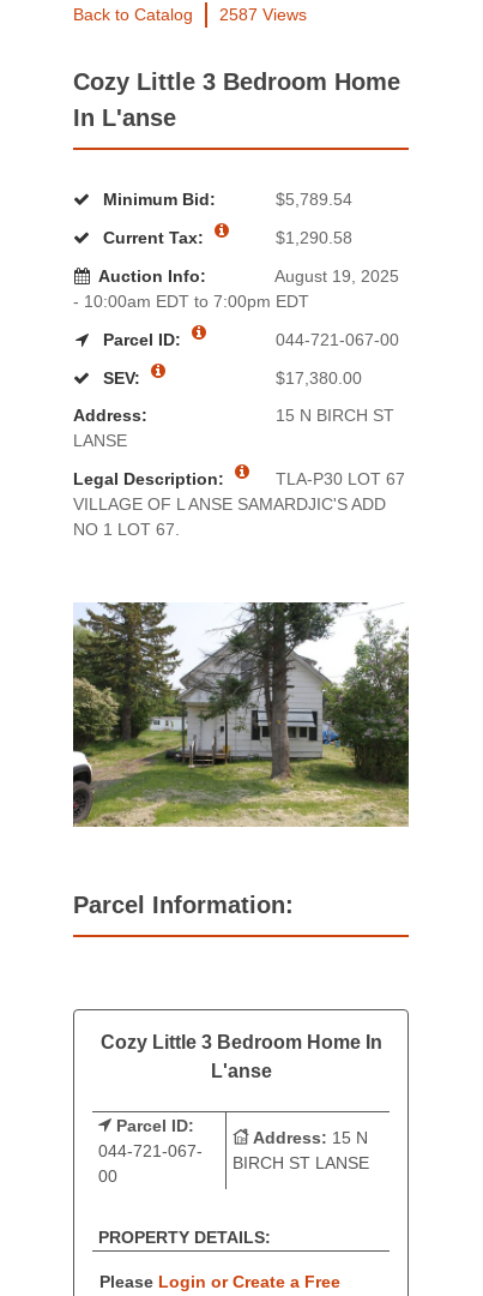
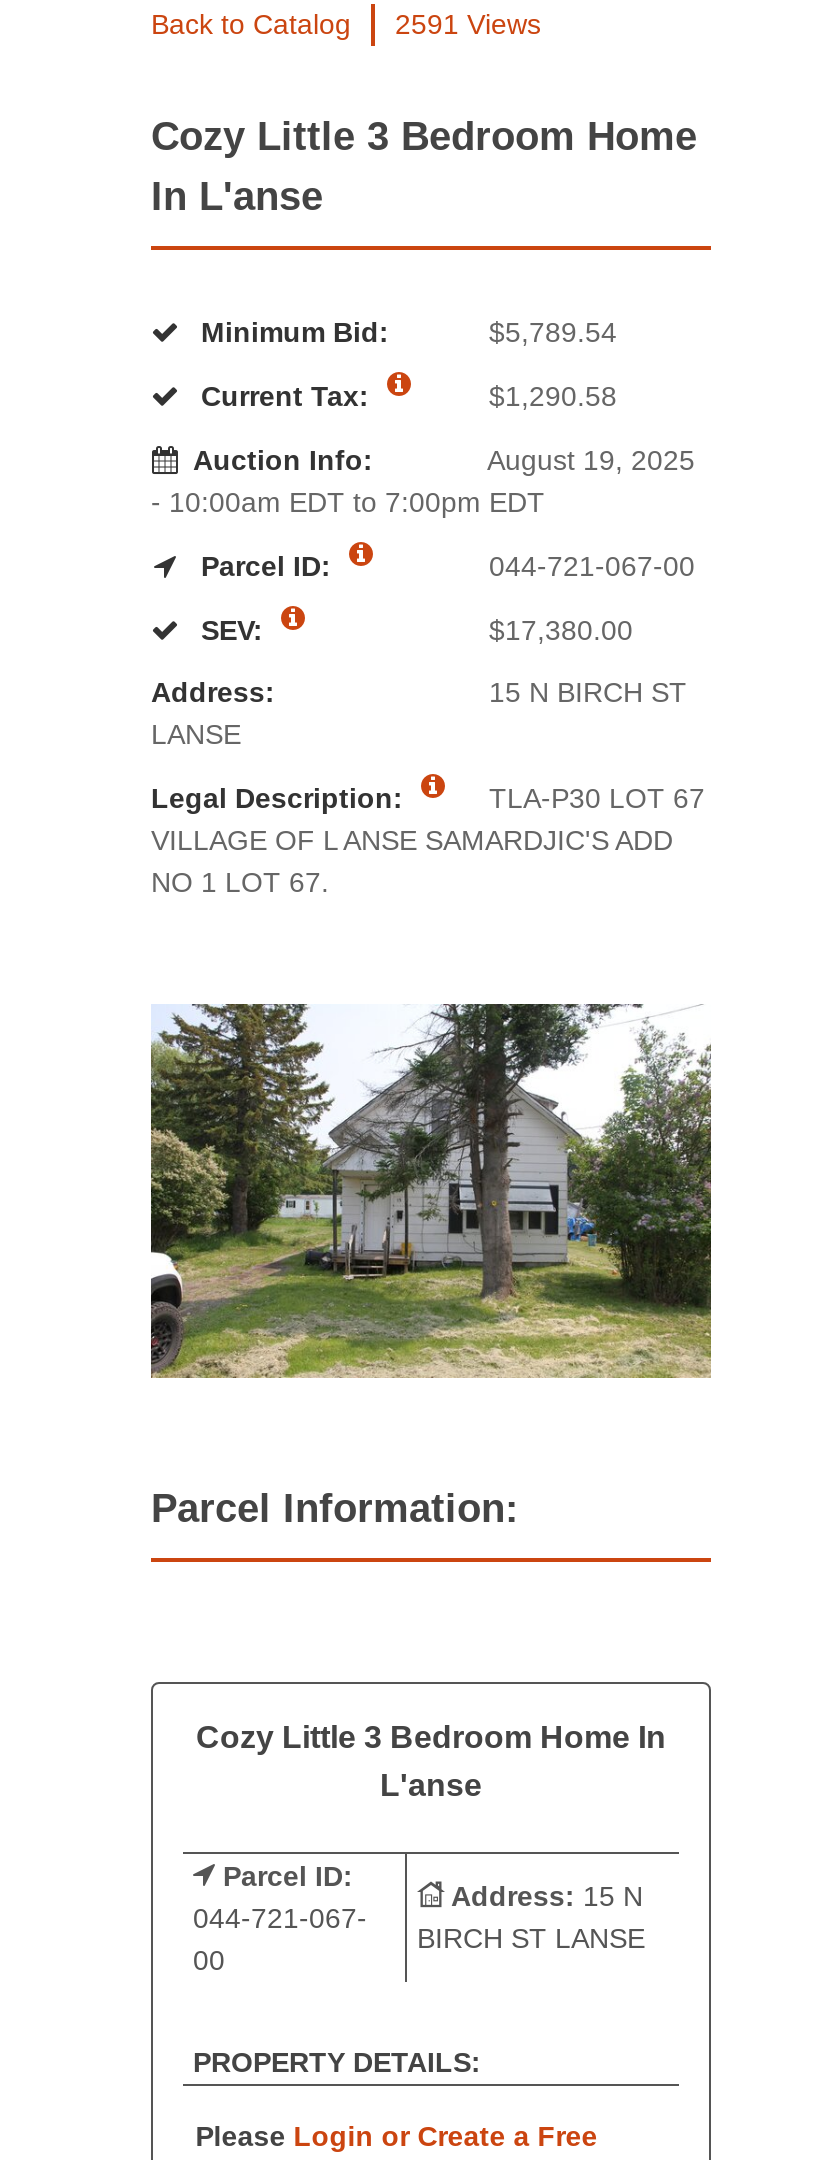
[73,5,307,24] Back to Catalog 2587 Views -> [151,8,541,40] Back to Catalog 2591 Views

